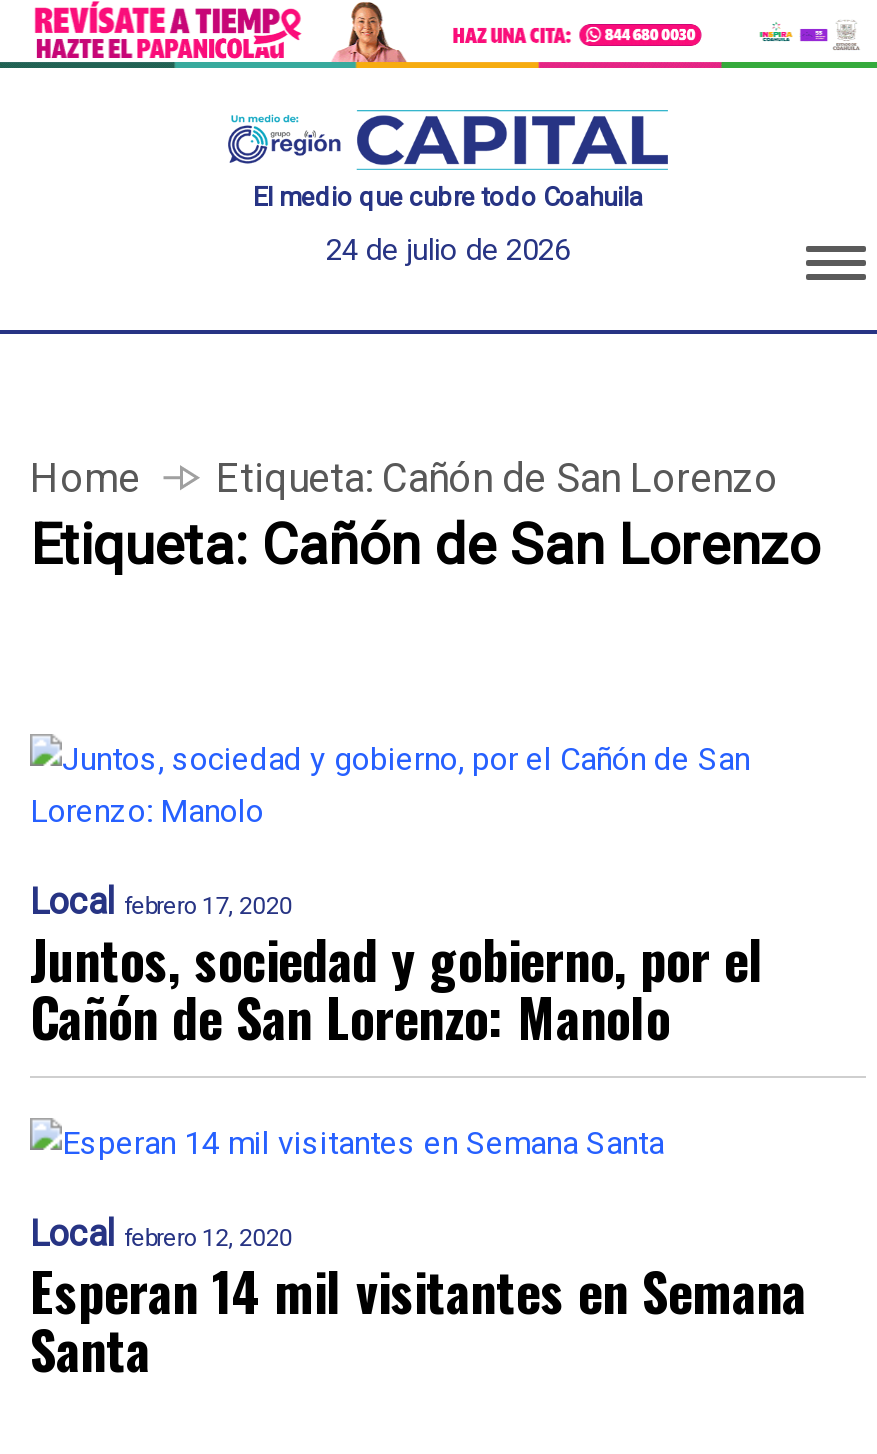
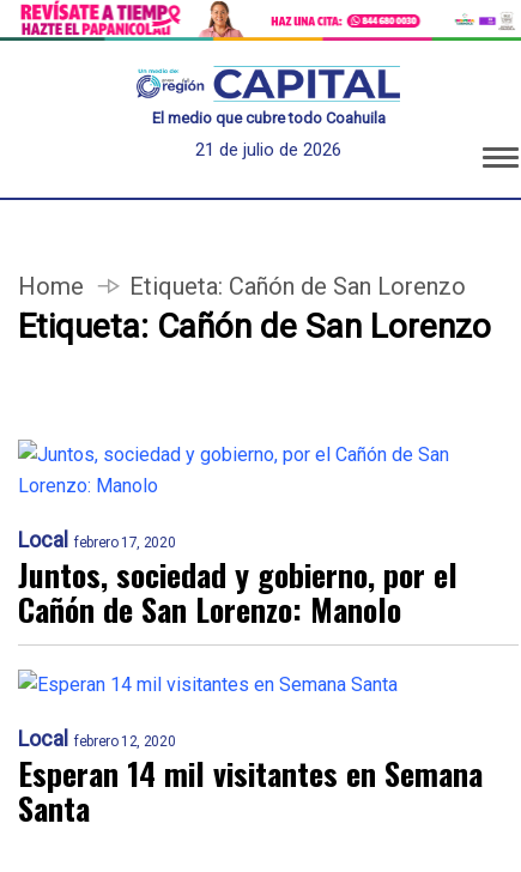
[326,232,570,268] 24 de julio de 2026 -> [195,139,341,161] 21 de julio de 2026

